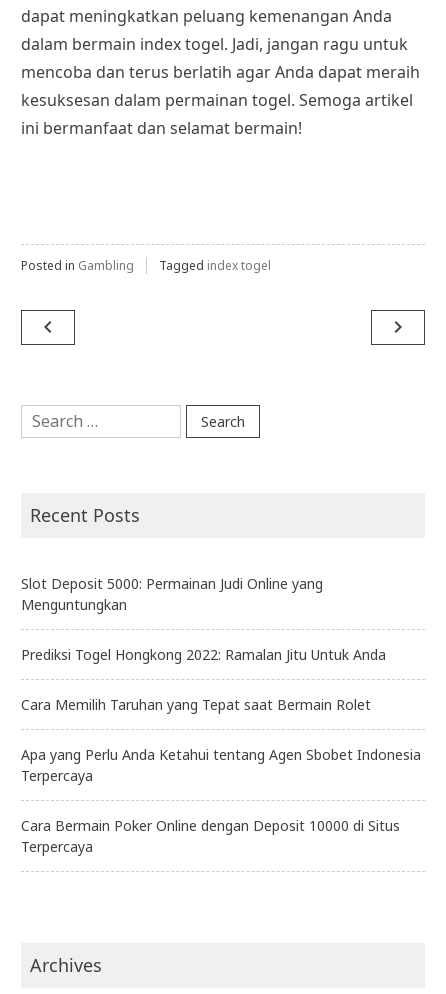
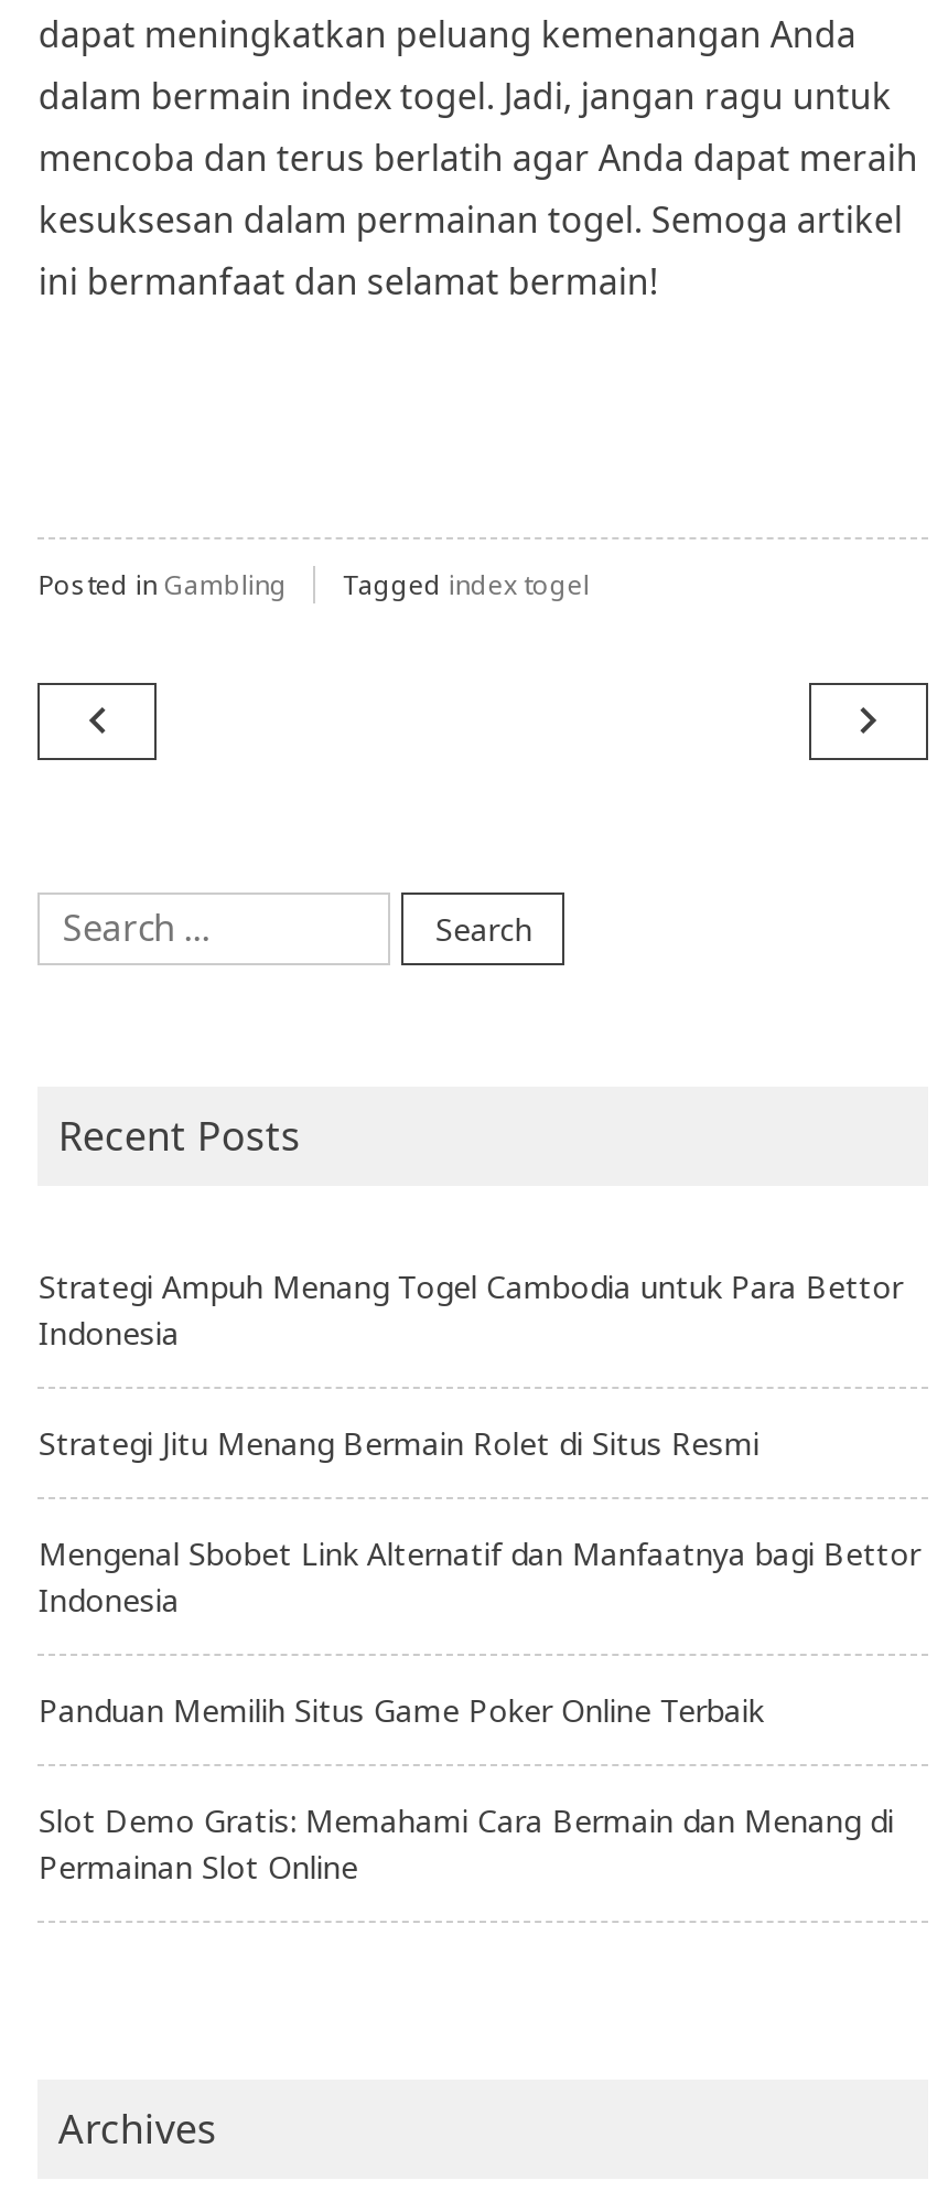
[21,574,323,614] Slot Deposit 5000: Permainan Judi Online yang | Menguntungkan -> [38,1265,903,1353] Strategi Ampuh Menang Togel Cambodia untuk Para Bettor | Indonesia
[21,645,386,664] Prediksi Togel Hongkong 2022: Ramalan Jitu Untuk Anda -> [38,1421,759,1463] Strategi Jitu Menang Bermain Rolet di Situs Resmi
[21,695,371,714] Cara Memilih Taruhan yang Tepat saat Bermain Rolet -> [38,1531,920,1620] Mengenal Sbobet Link Alternatif dan Manfaatnya bagi Bettor | Indonesia
[21,745,421,785] Apa yang Perlu Anda Ketahui tentang Agen Sbobet Indonesia | Terpercaya -> [38,1688,764,1730] Panduan Memilih Situs Game Poker Online Terbaik
[21,816,400,856] Cara Bermain Poker Online dengan Deposit 10000 di Situs | Terpercaya -> [38,1798,894,1887] Slot Demo Gratis: Memahami Cara Bermain dan Menang di | Permainan Slot Online

